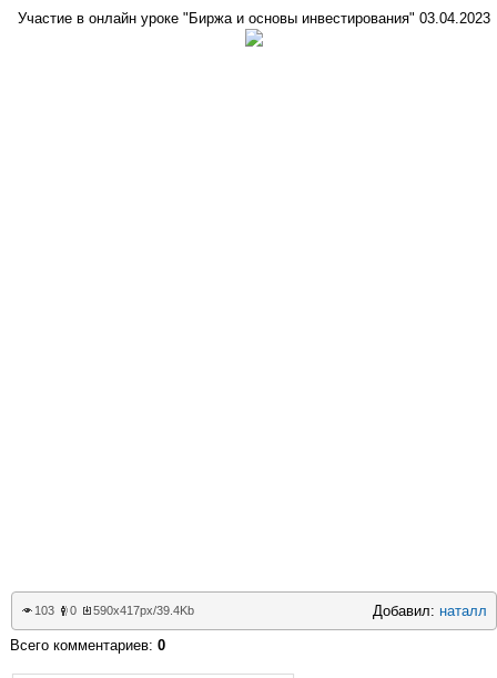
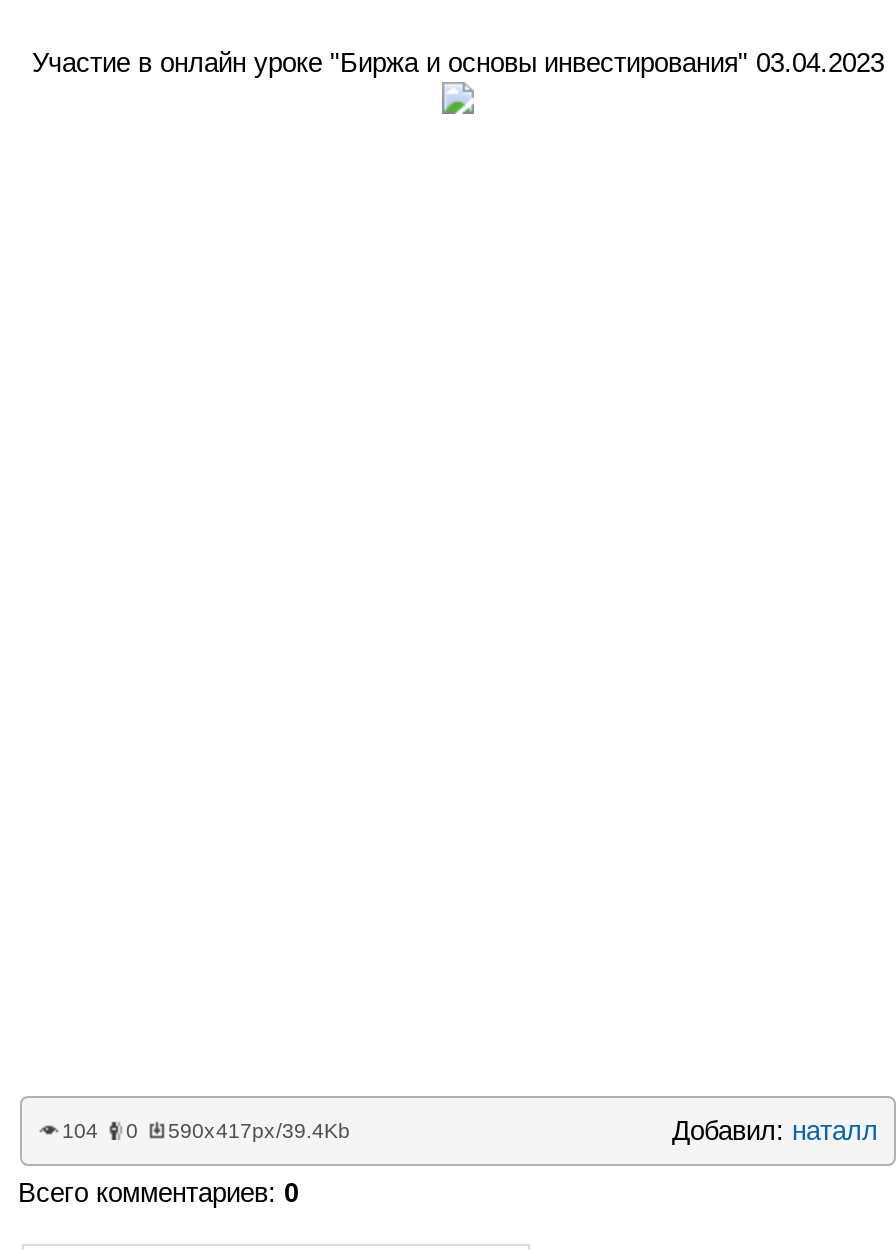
[34,603,194,617] 103 0 590x417px/39.4Kb -> [62,1118,350,1142] 104 0 590x417px/39.4Kb

